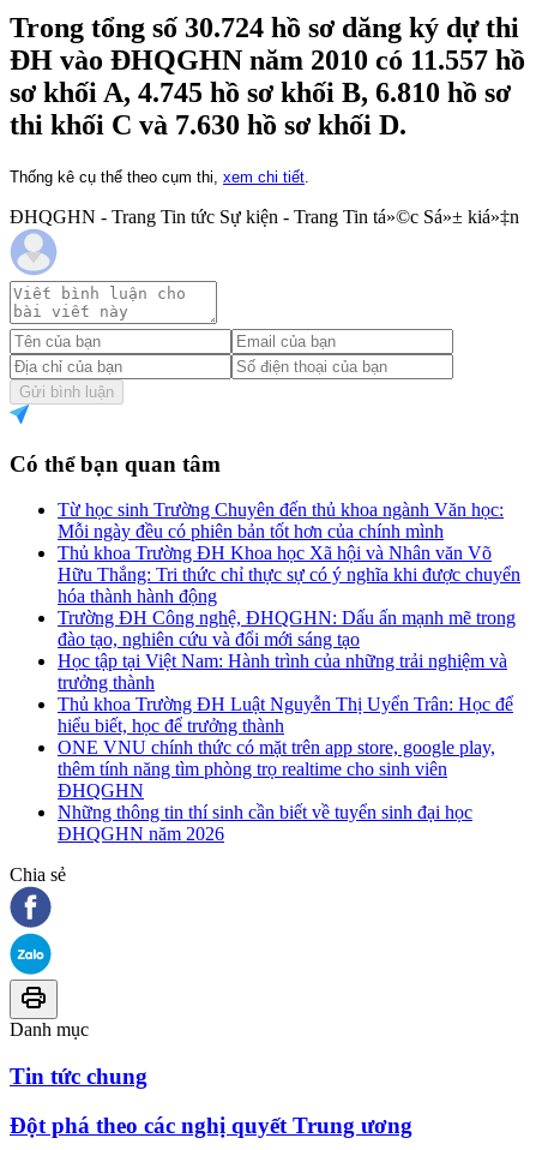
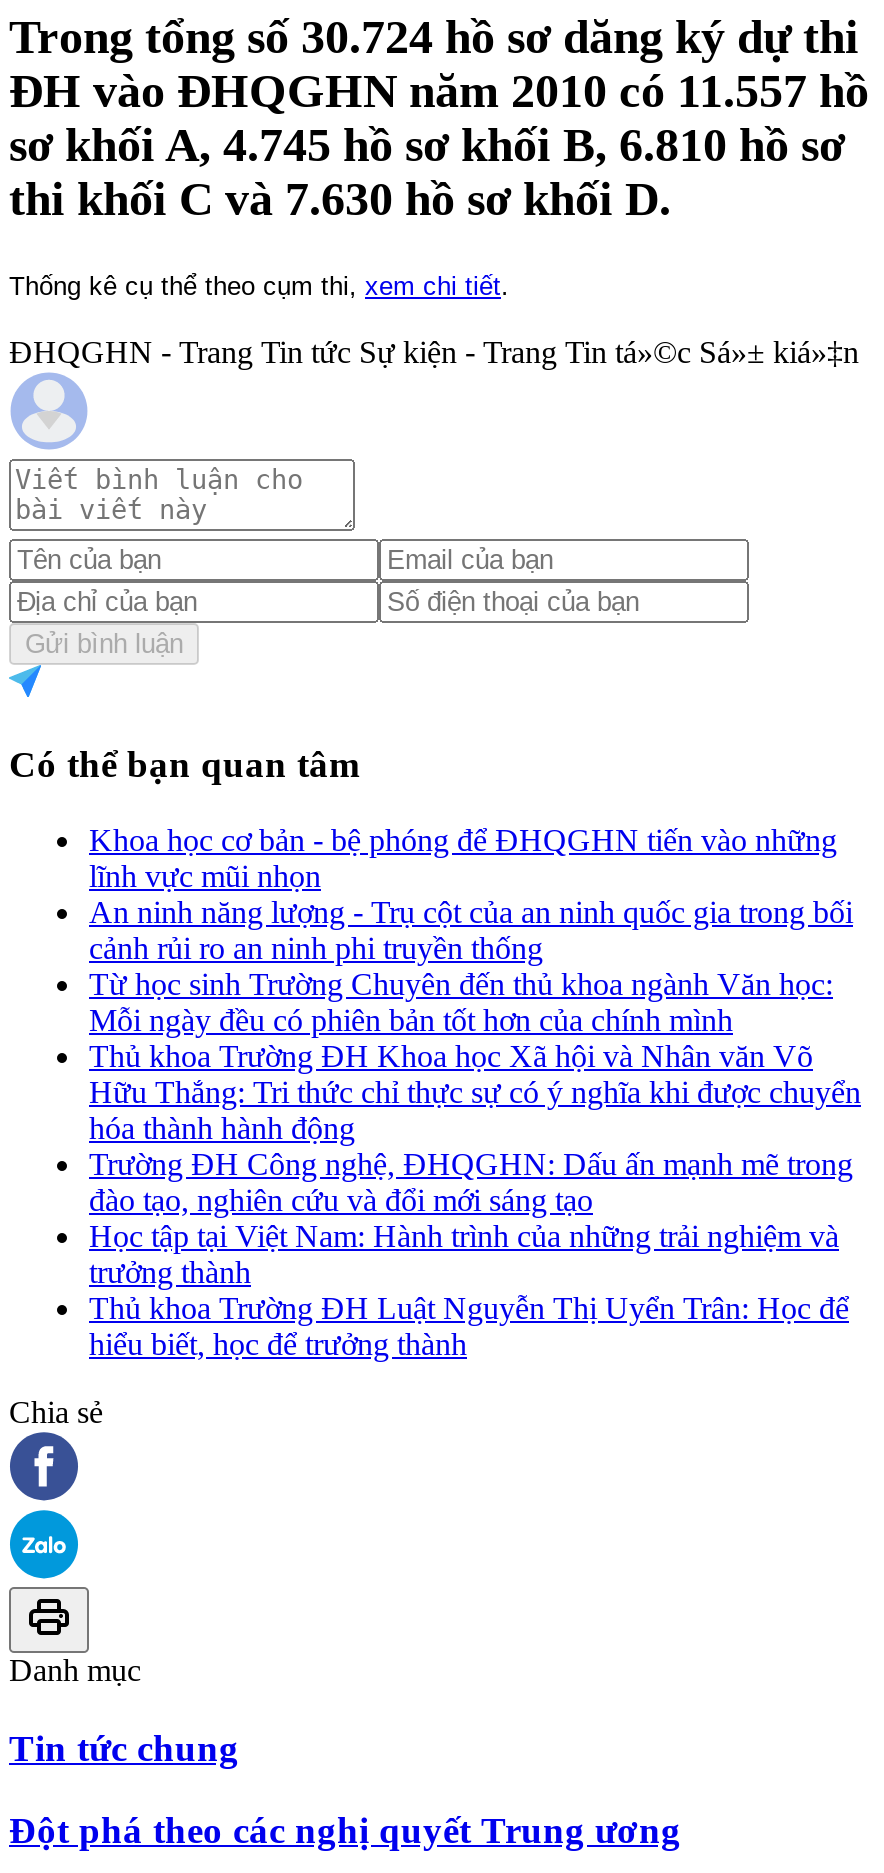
none -> [89,823,853,965] Khoa học cơ bản - bệ phóng để ĐHQGHN tiến vào những | lĩnh vực mũi nhọn | An ninh năng lượng - Trụ cột của an ninh quốc gia trong bối | cảnh rủi ro an ninh phi truyền thống
moved [58,500,520,736] -> [89,967,861,1361]: Từ học sinh Trường Chuyên đến thủ khoa ngành Văn học: | Mỗi ngày đều có phiên bản tốt hơn của chính mình | Thủ khoa Trường ĐH Khoa học Xã hội và Nhân văn Võ | ... | Thủ khoa Trường ĐH Luật Nguyễn Thị Uyển Trân: Học để | hiểu biết, học để trưởng thành
[58,737,495,844] ONE VNU chính thức có mặt trên app store, google play, | thêm tính năng tìm phòng trọ realtime cho sinh viên | ĐHQGHN | Những thông tin thí sinh cần biết về tuyển sinh đại học | ĐHQGHN năm 2026 -> none

